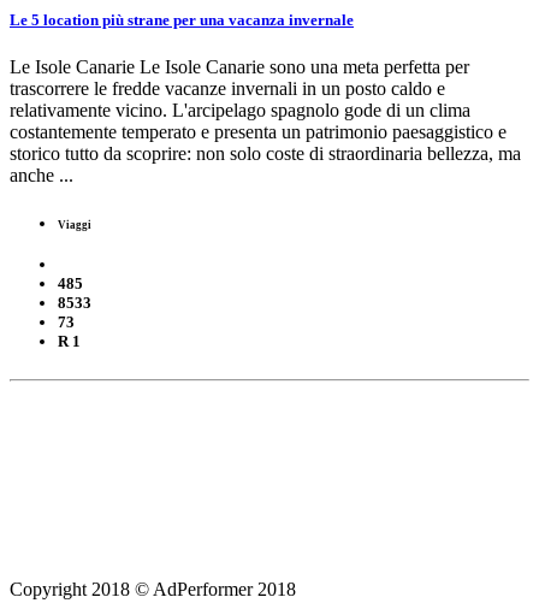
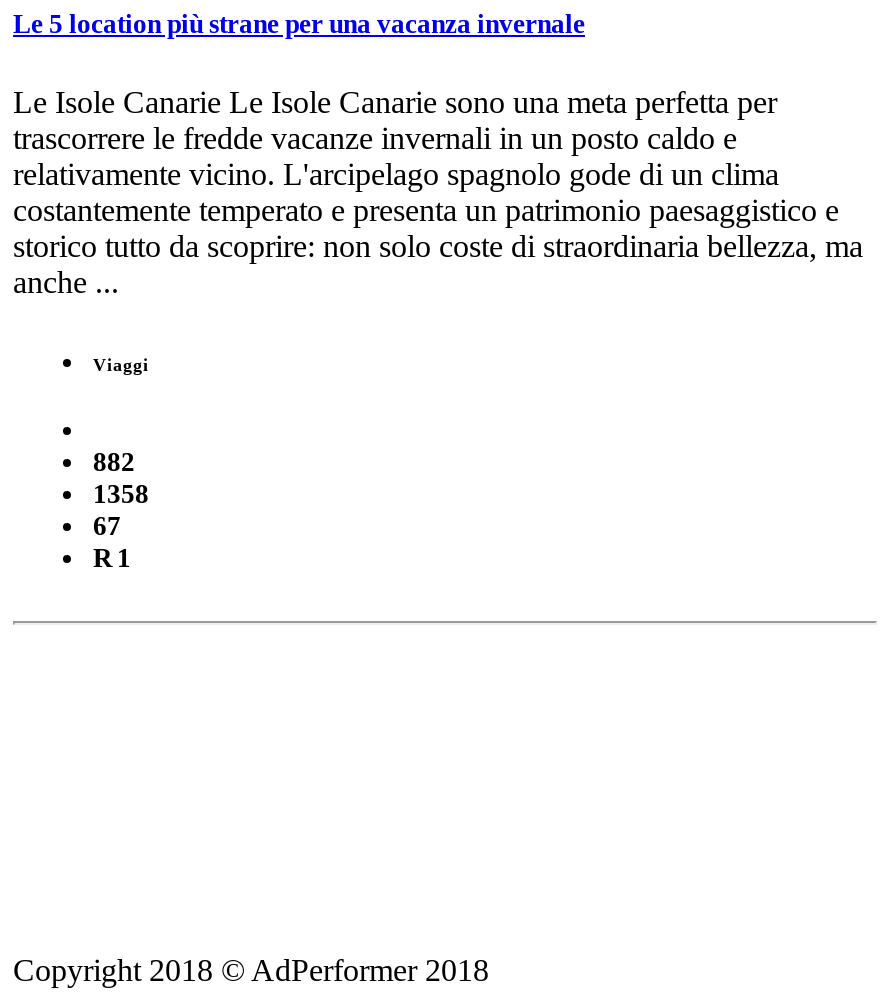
[58,275,83,293] 485 -> [93,448,135,478] 882
[58,294,91,312] 8533 -> [93,480,149,510] 1358
[58,313,75,331] 73 -> [93,512,121,542] 67

